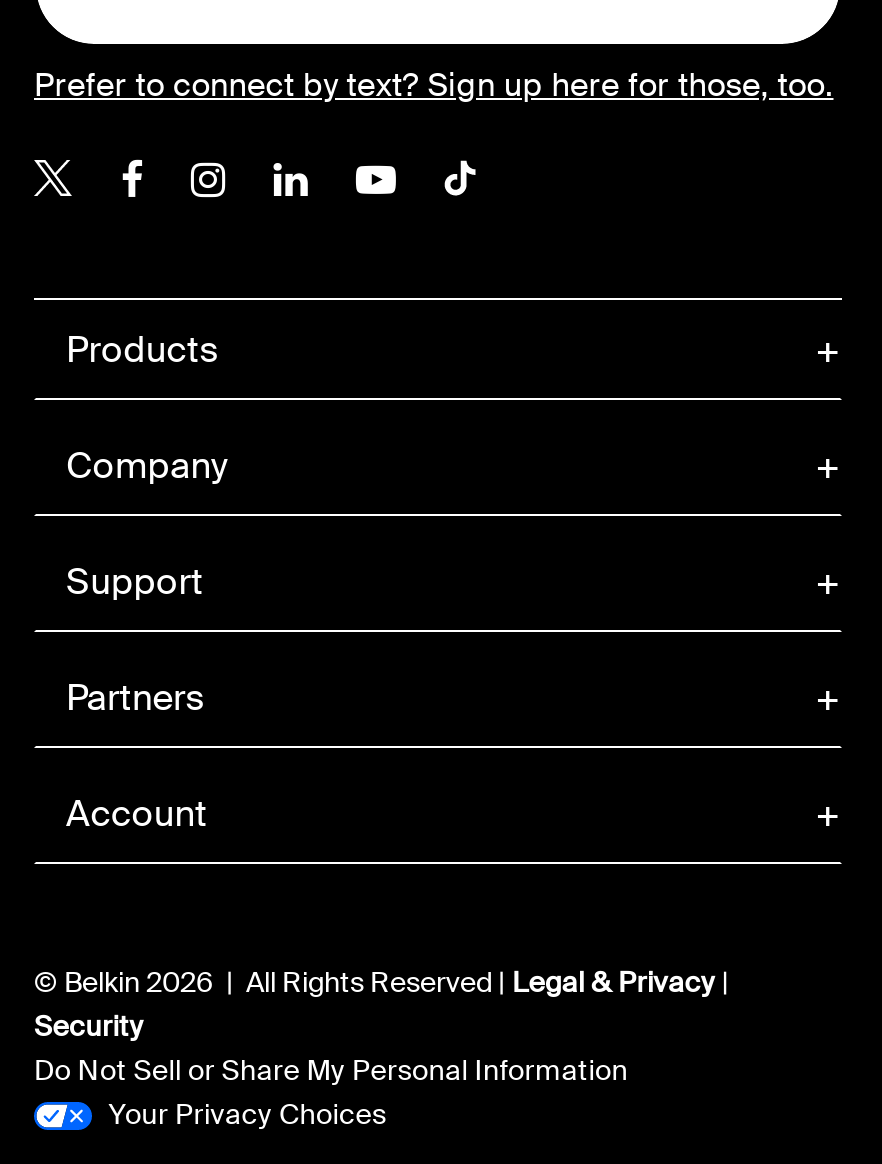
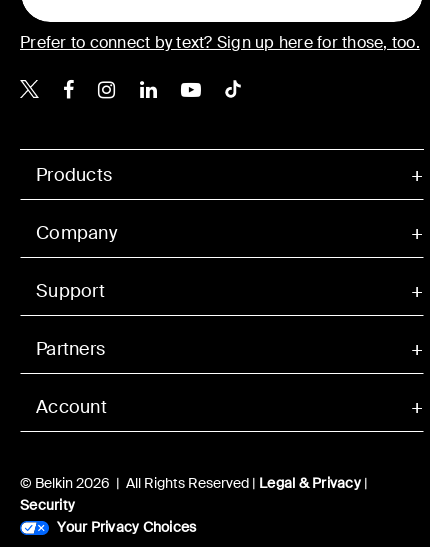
[34,1052,628,1088] Do Not Sell or Share My Personal Information -> none

